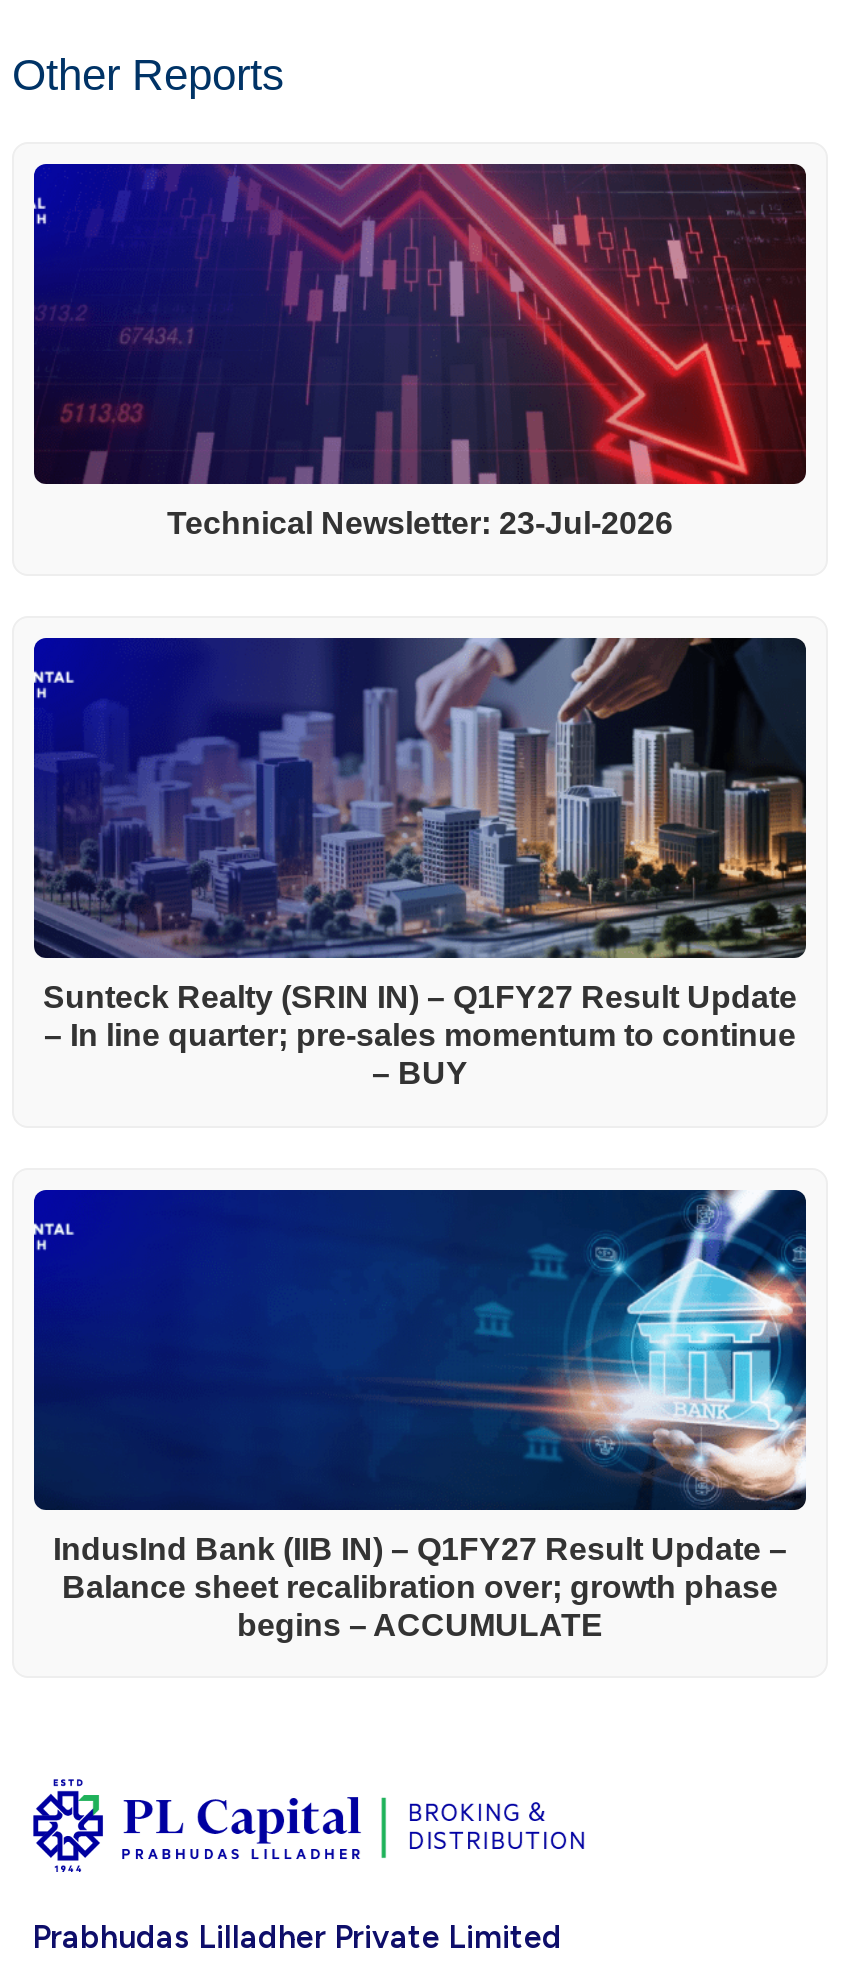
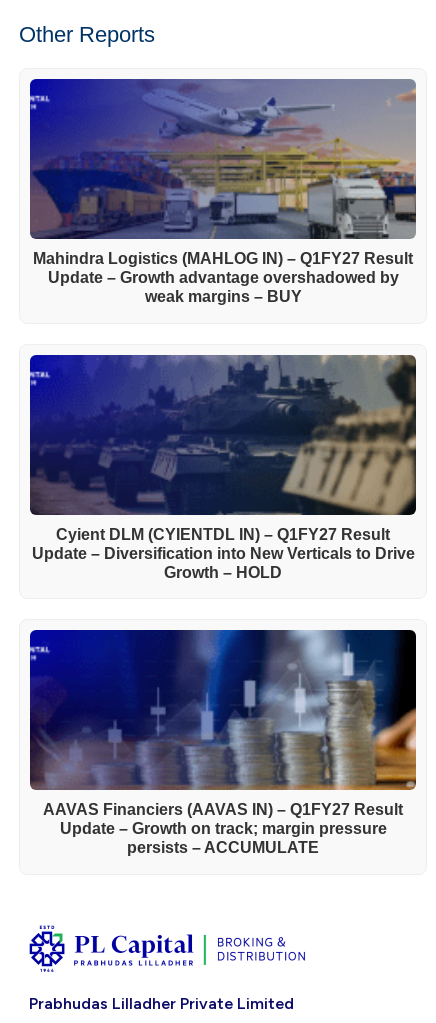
[36,163,806,415] [image] -> [30,79,416,240] [image]
[167,505,673,539] Technical Newsletter: 23-Jul-2026 -> [33,250,413,305] Mahindra Logistics (MAHLOG IN) – Q1FY27 Result | Update – Growth advantage overshadowed by | weak margins – BUY
[34,637,806,959] [image] -> [37,355,416,480] [image]
[43,980,797,1090] Sunteck Realty (SRIN IN) – Q1FY27 Result Update | – In line quarter; pre-sales momentum to continue | – BUY -> [31,526,414,581] Cyient DLM (CYIENTDL IN) – Q1FY27 Result | Update – Diversification into New Verticals to Drive | Growth – HOLD
[36,1189,808,1513] [image] -> [31,629,417,756] [image]
[53,1531,787,1641] IndusInd Bank (IIB IN) – Q1FY27 Result Update – | Balance sheet recalibration over; growth phase | begins – ACCUMULATE -> [43,801,403,856] AAVAS Financiers (AAVAS IN) – Q1FY27 Result | Update – Growth on track; margin pressure | persists – ACCUMULATE

